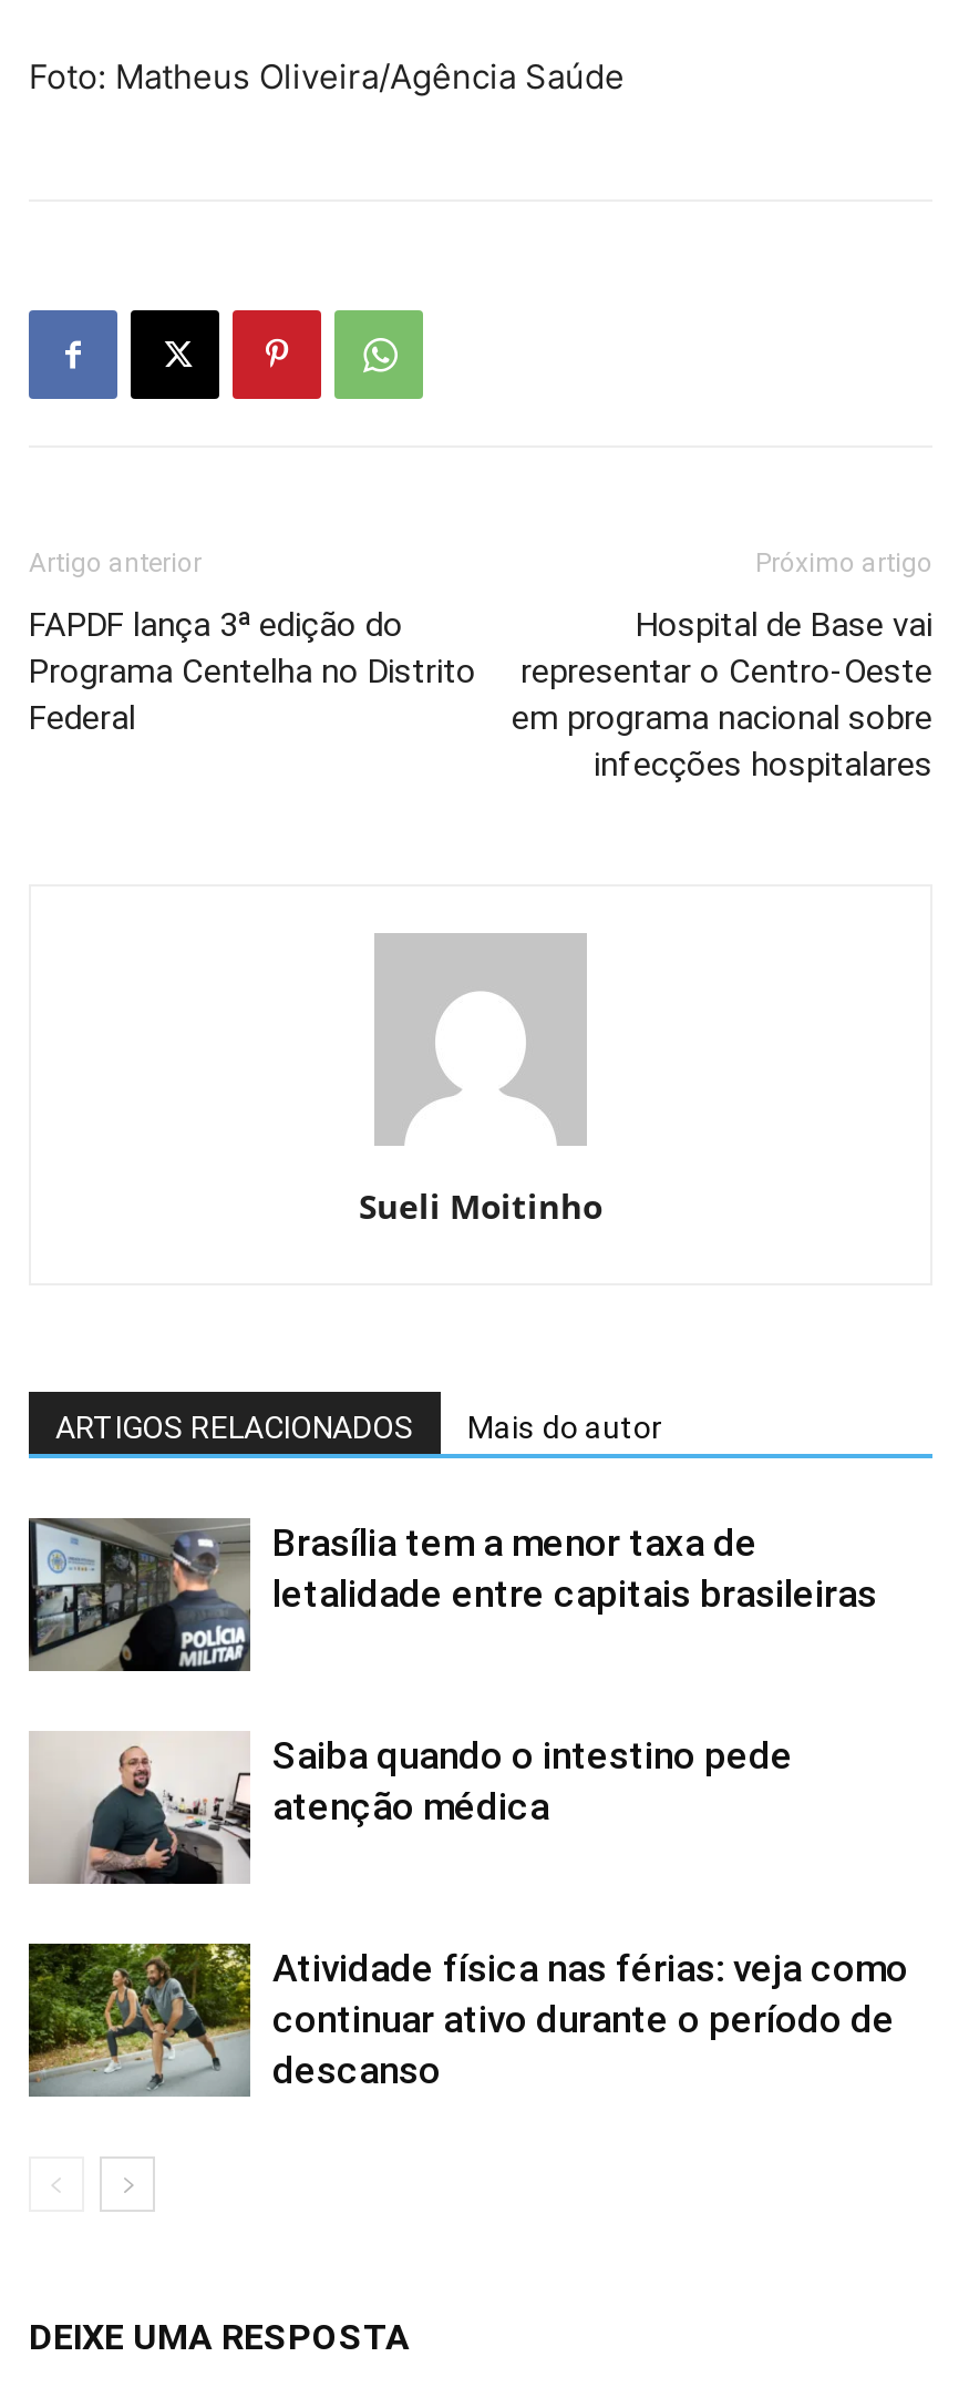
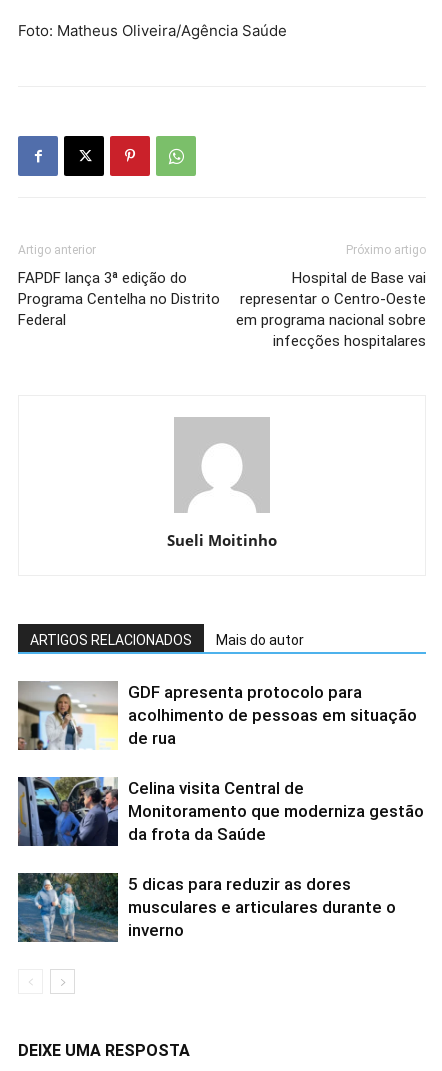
[29,1518,877,1673] [image] | Brasília tem a menor taxa de | letalidade entre capitais brasileiras -> [17,681,417,751] [image] | GDF apresenta protocolo para | acolhimento de pessoas em situação | de rua
[29,1731,793,1884] [image] | Saiba quando o intestino pede | atenção médica -> [17,776,424,847] [image] | Celina visita Central de | Monitoramento que moderniza gestão | da frota da Saúde
[27,1941,908,2097] [image] | Atividade física nas férias: veja como | continuar ativo durante o período de | descanso -> [17,872,396,942] [image] | 5 dicas para reduzir as dores | musculares e articulares durante o | inverno

